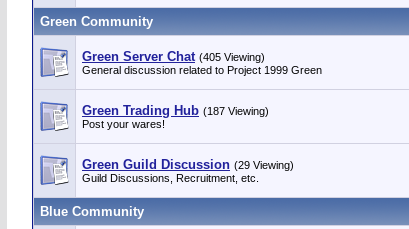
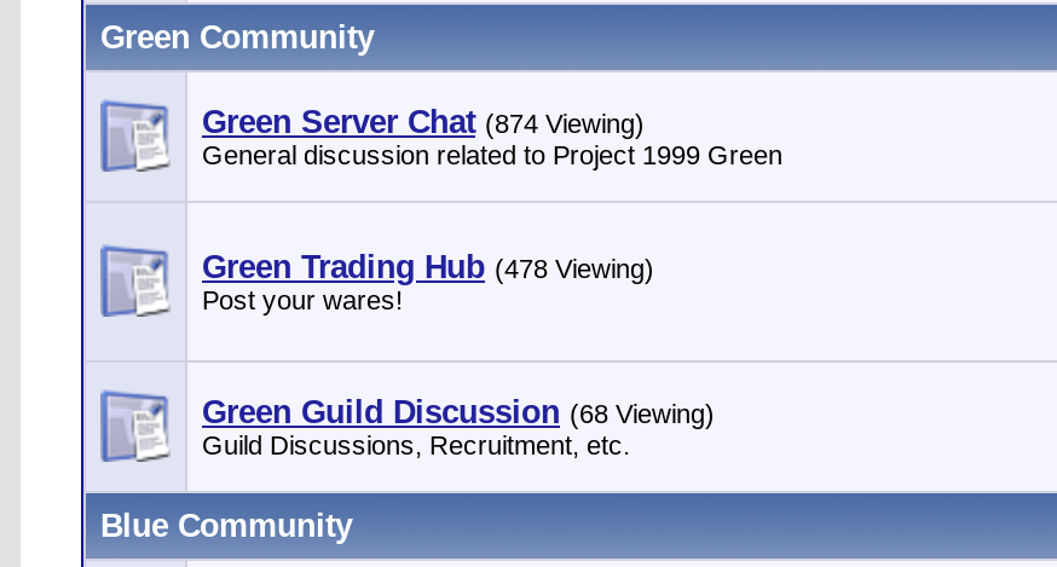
[82,49,265,64] Green Server Chat (405 Viewing) -> [202,104,645,140] Green Server Chat (874 Viewing)
[82,103,269,118] Green Trading Hub (187 Viewing) -> [202,249,654,285] Green Trading Hub (478 Viewing)
[82,157,294,172] Green Guild Discussion (29 Viewing) -> [202,394,715,430] Green Guild Discussion (68 Viewing)

